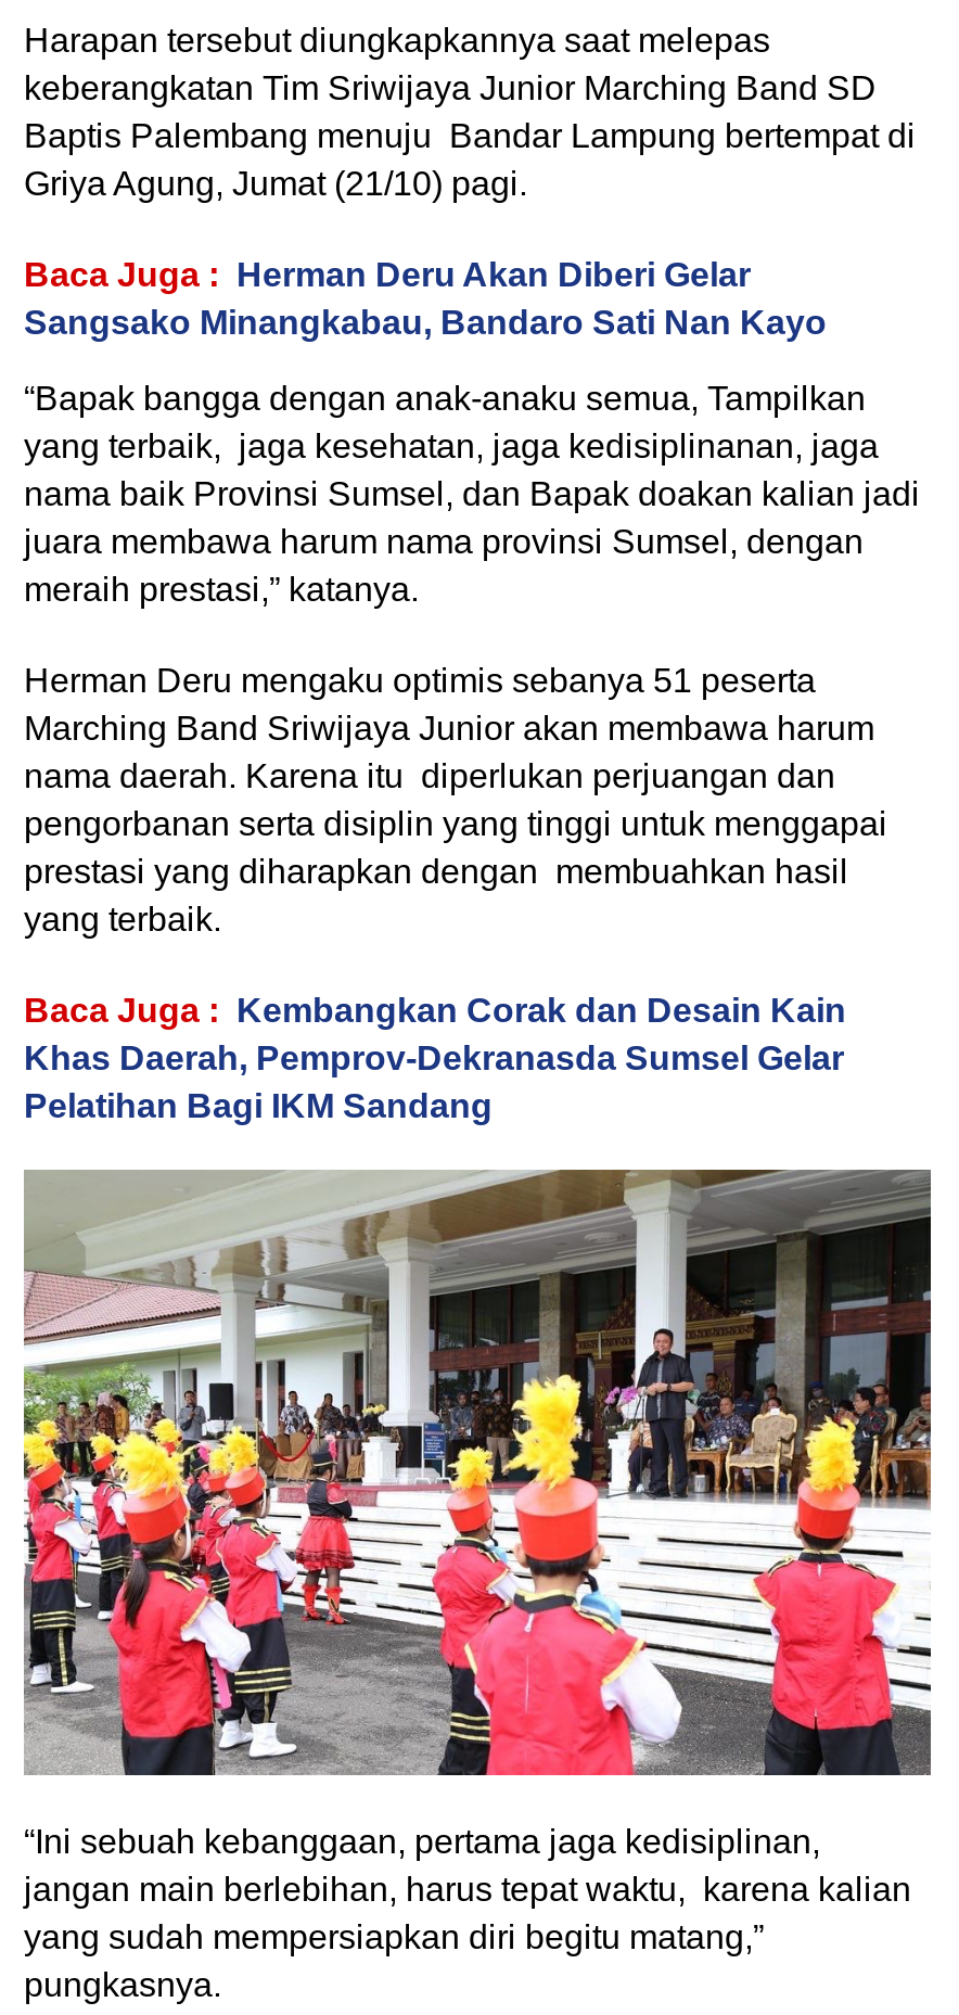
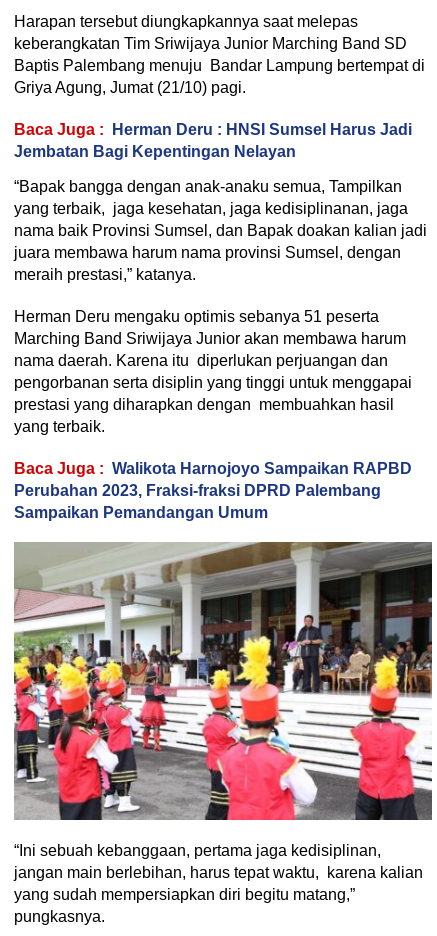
[24,257,827,341] Baca Juga : Herman Deru Akan Diberi Gelar | Sangsako Minangkabau, Bandaro Sati Nan Kayo -> [14,121,412,160] Baca Juga : Herman Deru : HNSI Sumsel Harus Jadi | Jembatan Bagi Kepentingan Nelayan
[24,992,846,1125] Baca Juga : Kembangkan Corak dan Desain Kain | Khas Daerah, Pemprov-Dekranasda Sumsel Gelar | Pelatihan Bagi IKM Sandang -> [14,460,412,521] Baca Juga : Walikota Harnojoyo Sampaikan RAPBD | Perubahan 2023, Fraksi-fraksi DPRD Palembang | Sampaikan Pemandangan Umum

